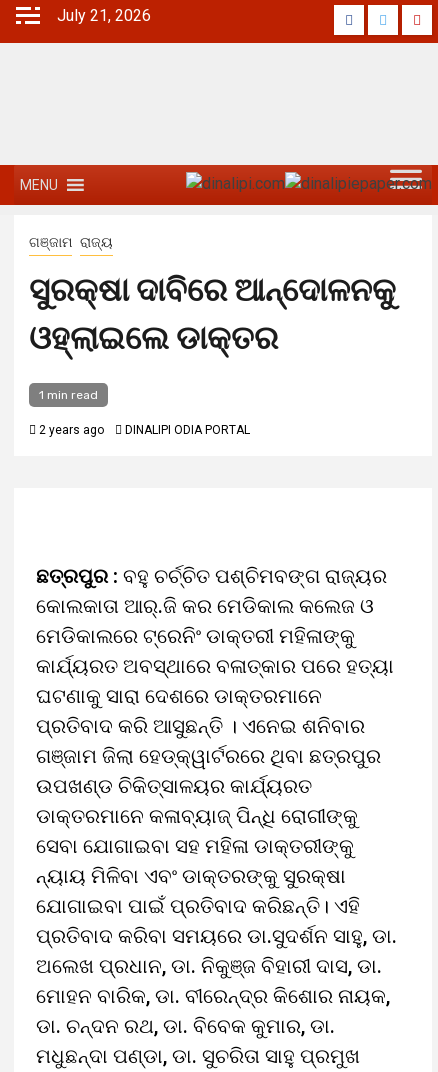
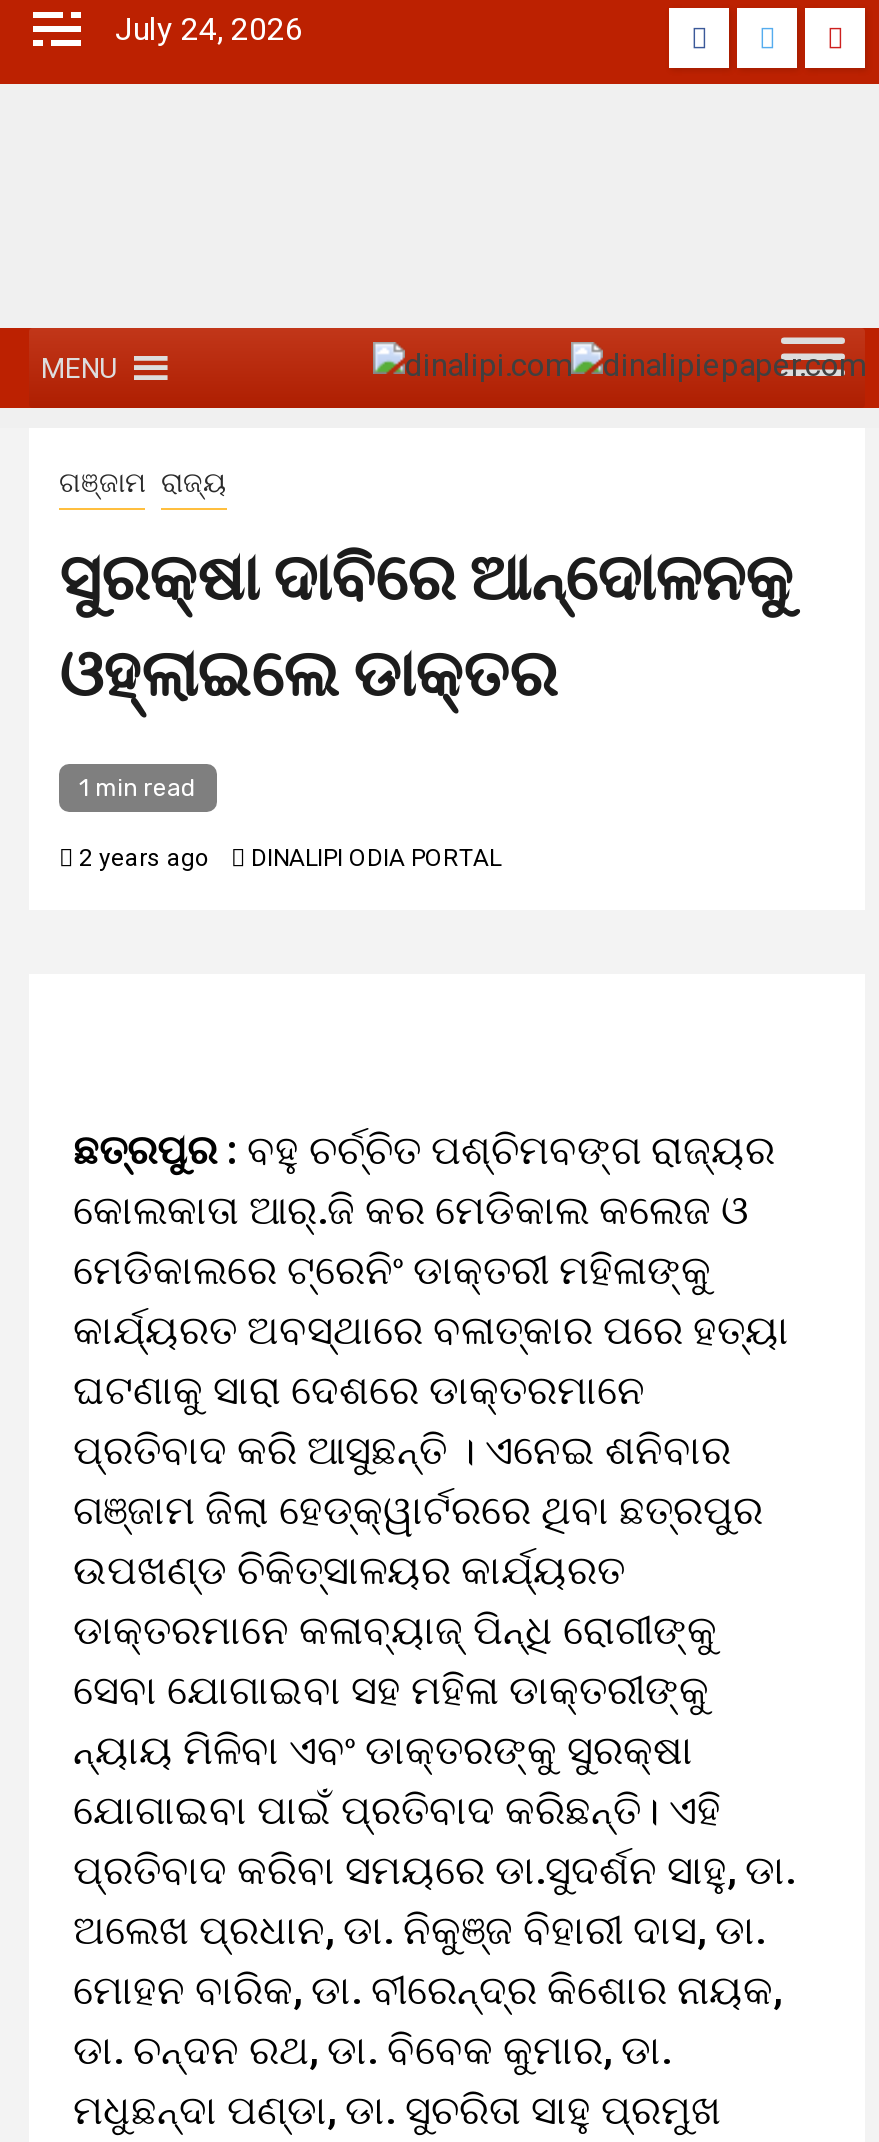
[57,6,151,25] July 21, 2026 -> [115,10,303,48] July 24, 2026

